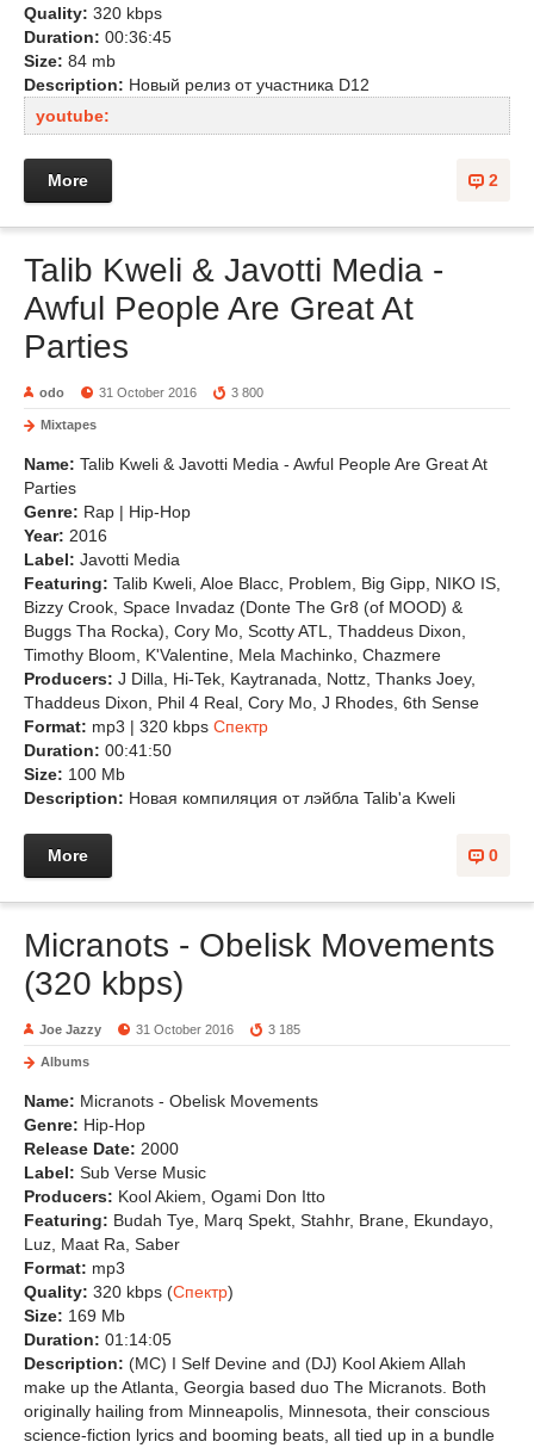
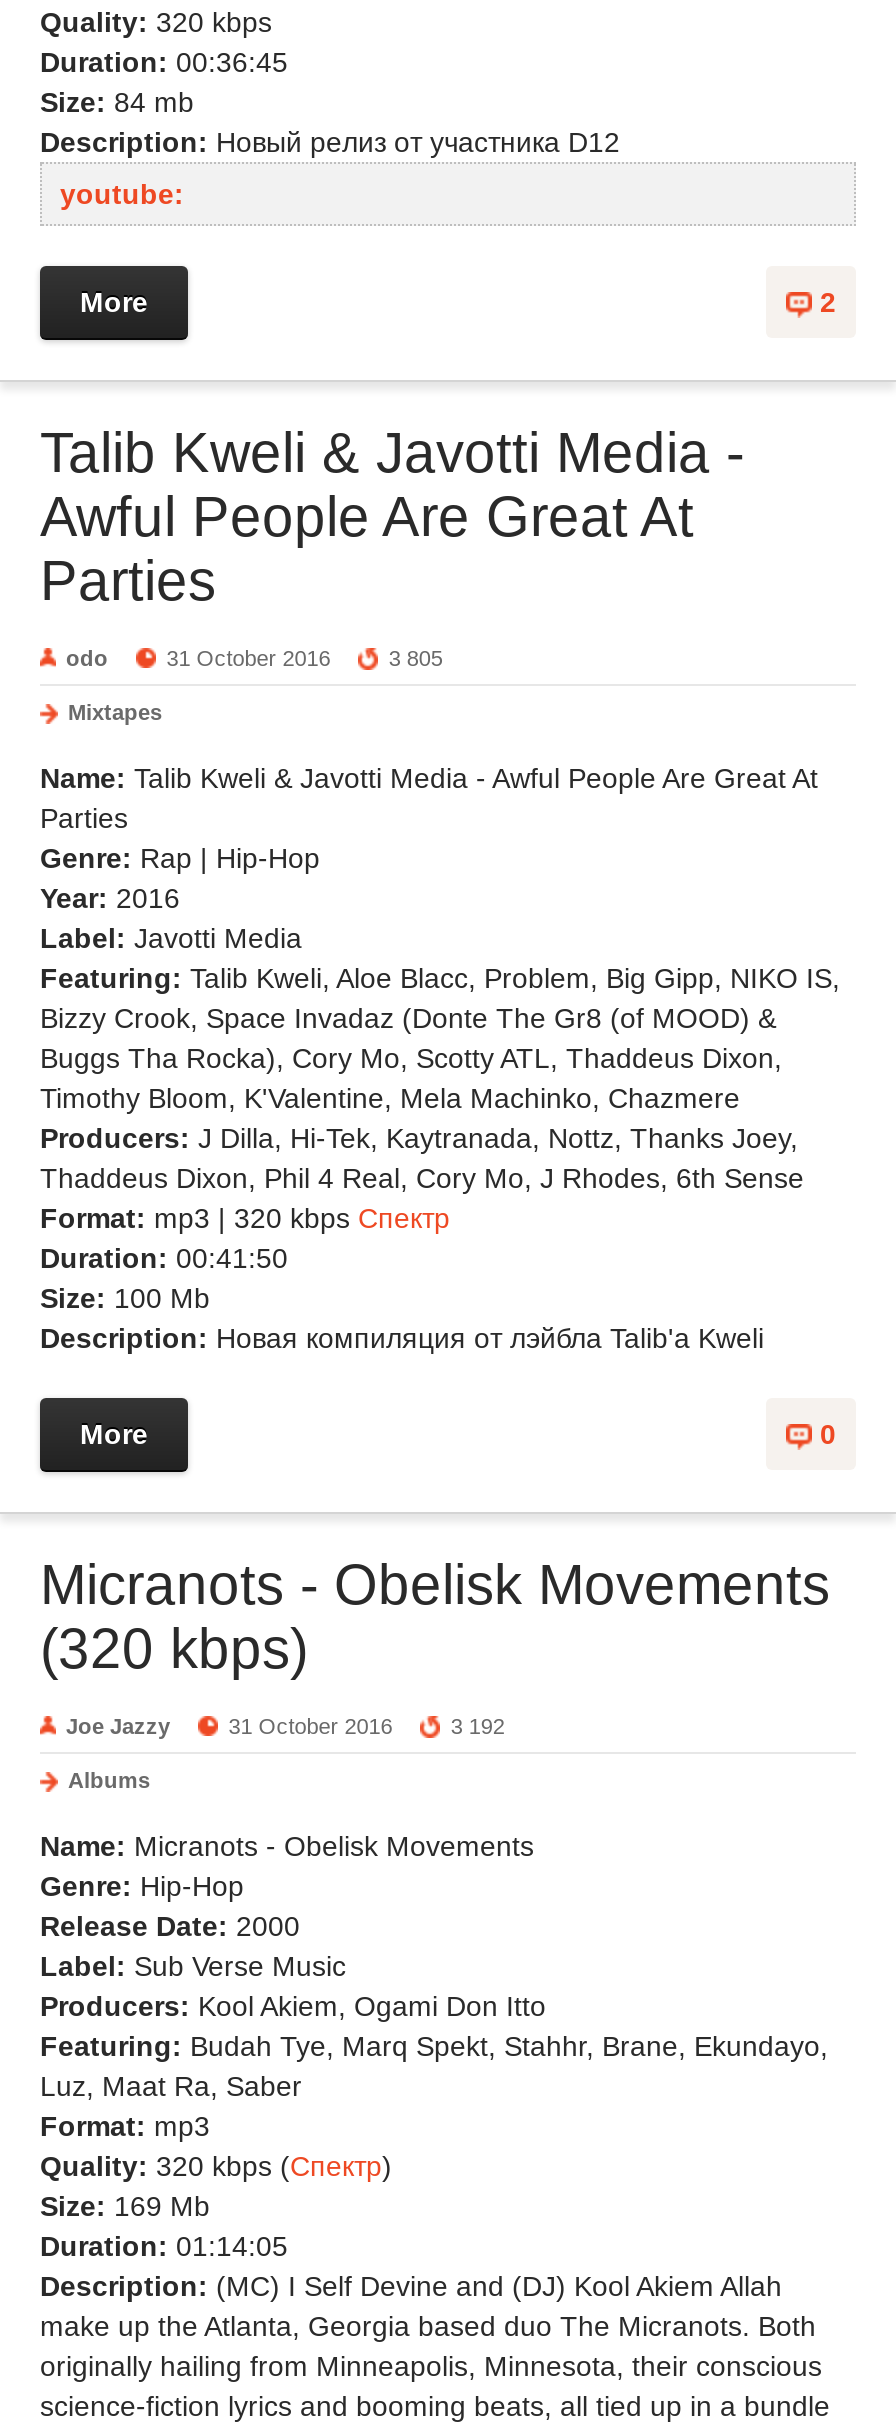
[232,385,264,400] 3 800 -> [389,646,443,670] 3 805
[269,1022,301,1037] 3 185 -> [451,1714,505,1738] 3 192

